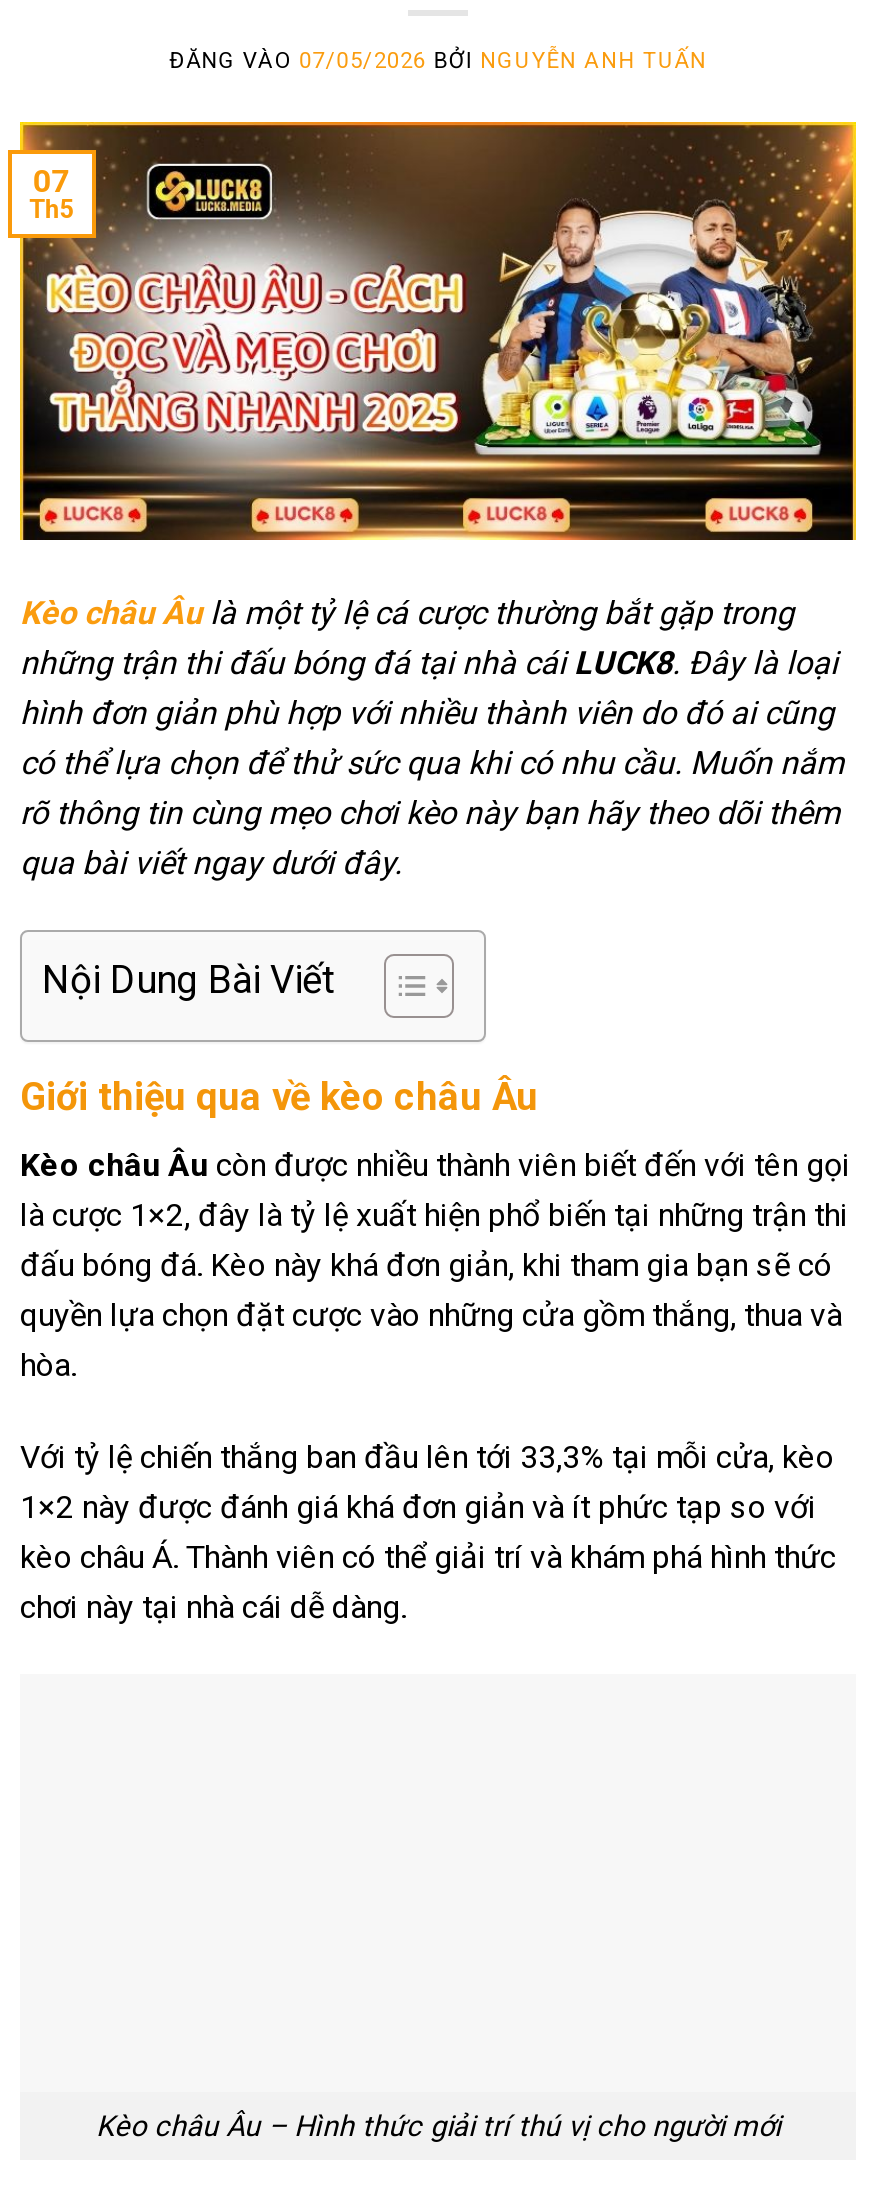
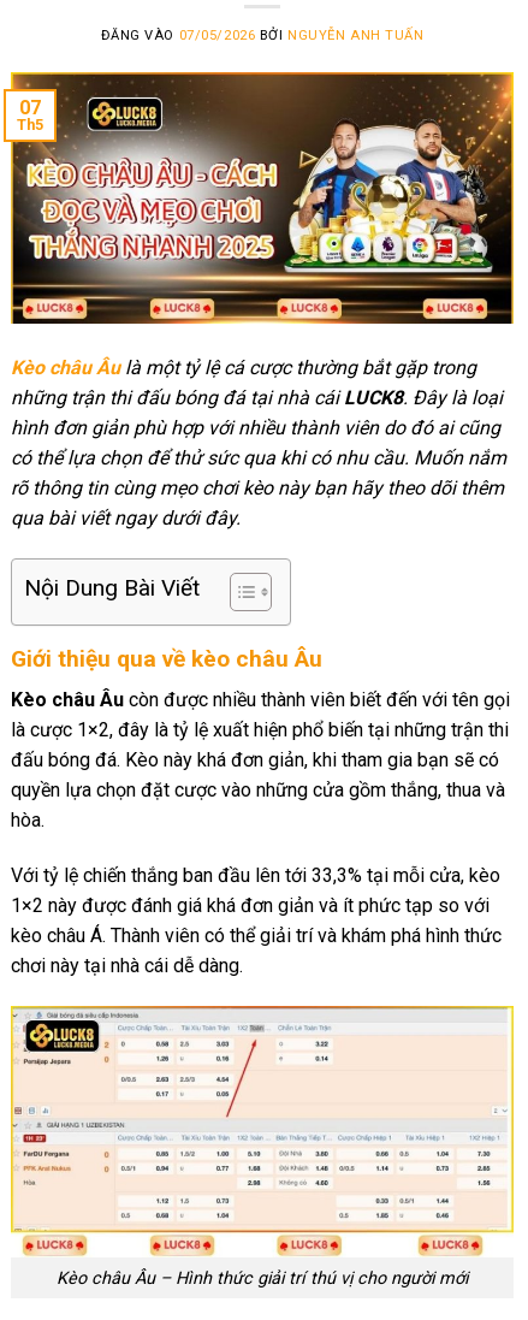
none -> [10,1005,515,1257] [image]

